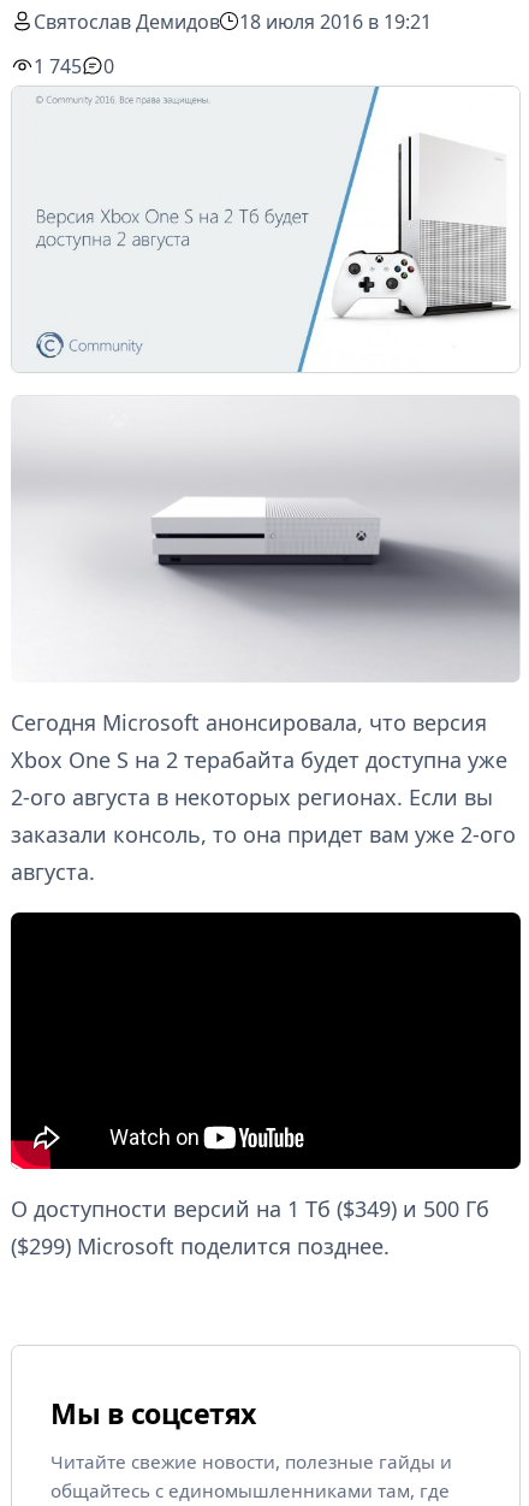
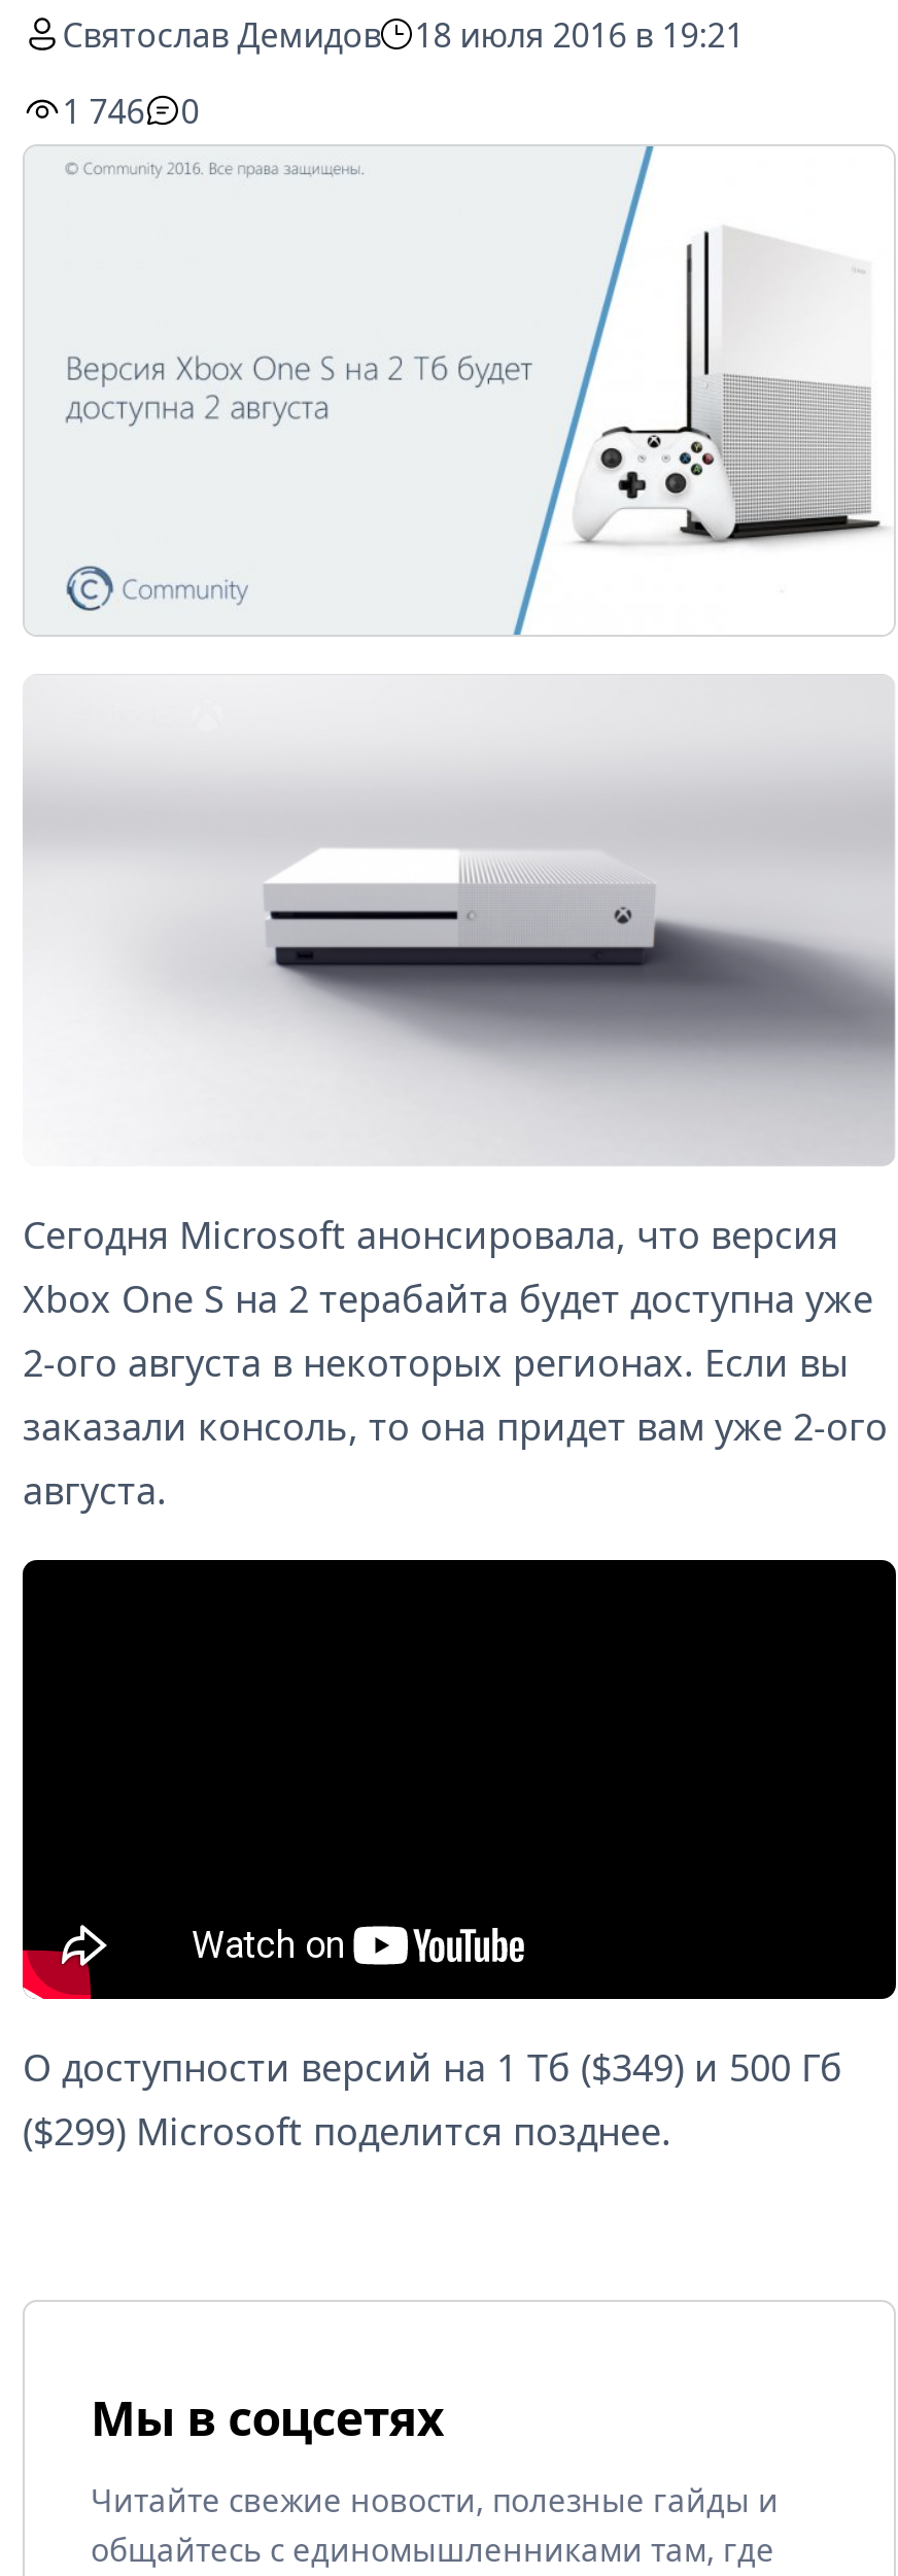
[34,52,114,79] 1 745 0 -> [62,88,199,133] 1 746 0

